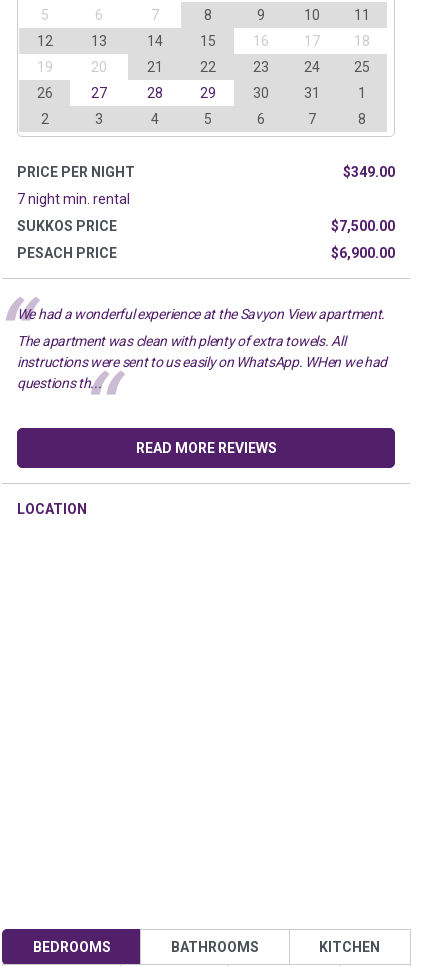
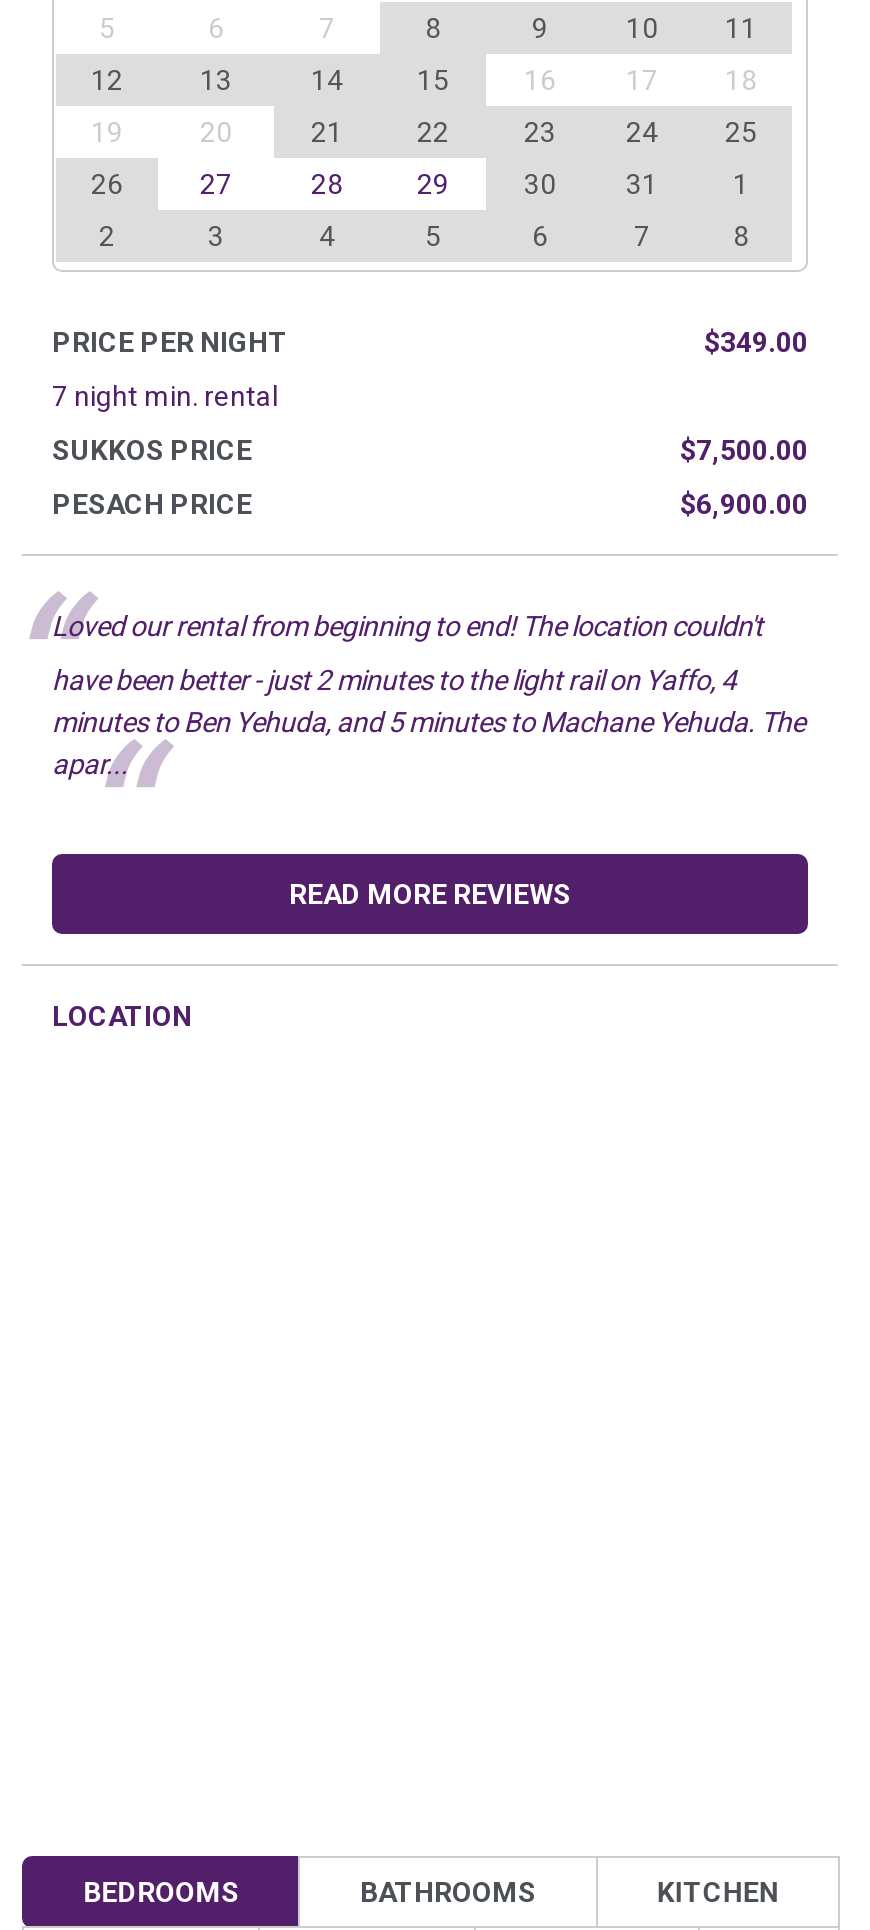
[17,306,385,322] We had a wonderful experience at the Savyon View apartment. -> [51,611,763,643] Loved our rental from beginning to end! The location couldn't
[17,333,387,391] The apartment was clean with plenty of extra towels. All | instructions were sent to us easily on WhatsApp. WHen we had | questions th... -> [52,665,805,781] have been better - just 2 minutes to the light rail on Yaffo, 4 | minutes to Ben Yehuda, and 5 minutes to Machane Yehuda. The | apar...

